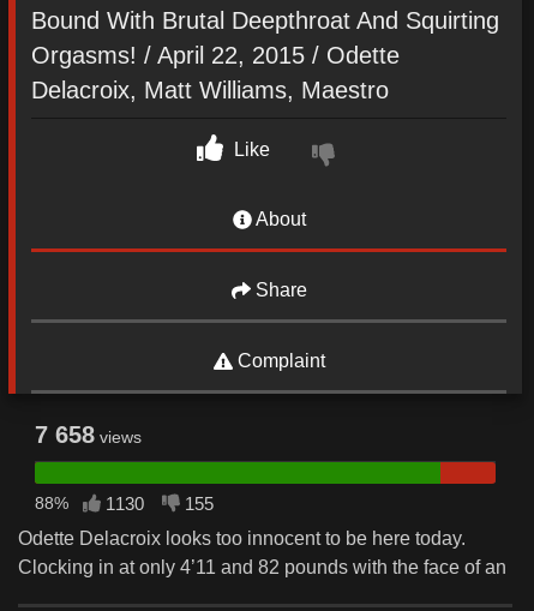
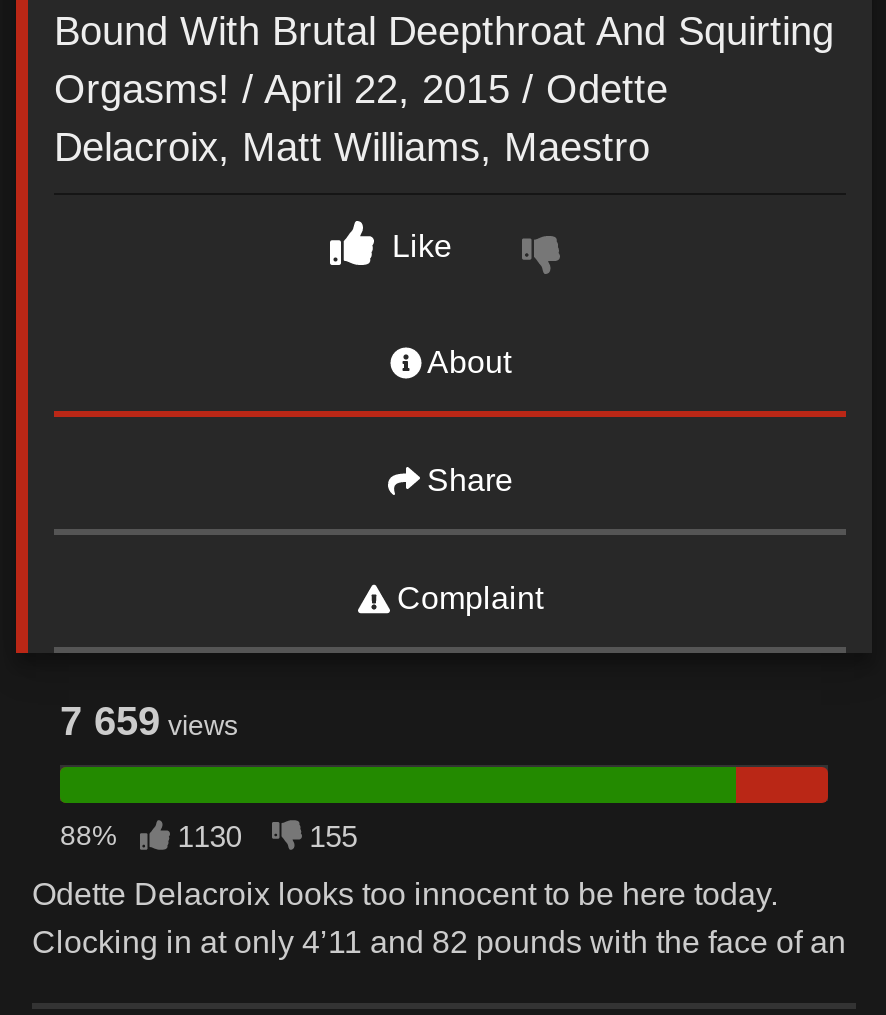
[35,421,142,447] 7 658 views -> [60,698,238,742] 7 659 views

